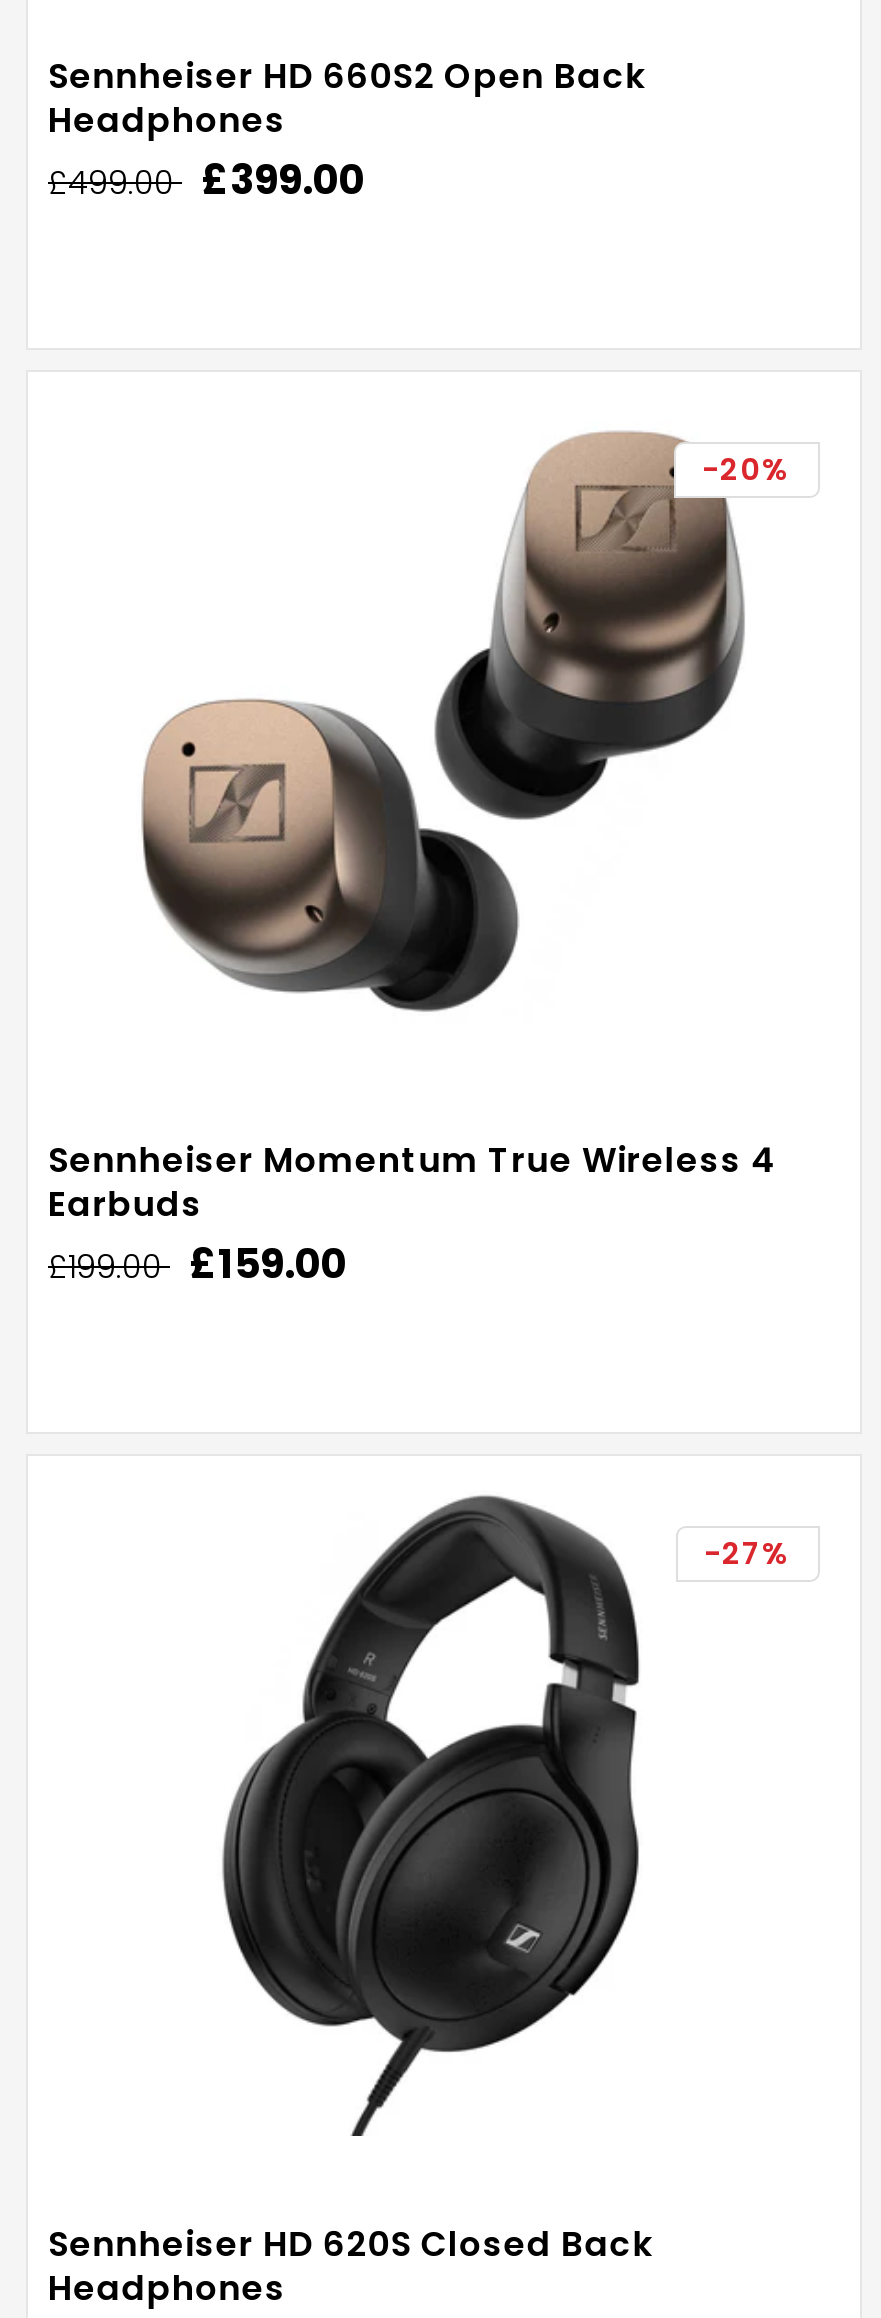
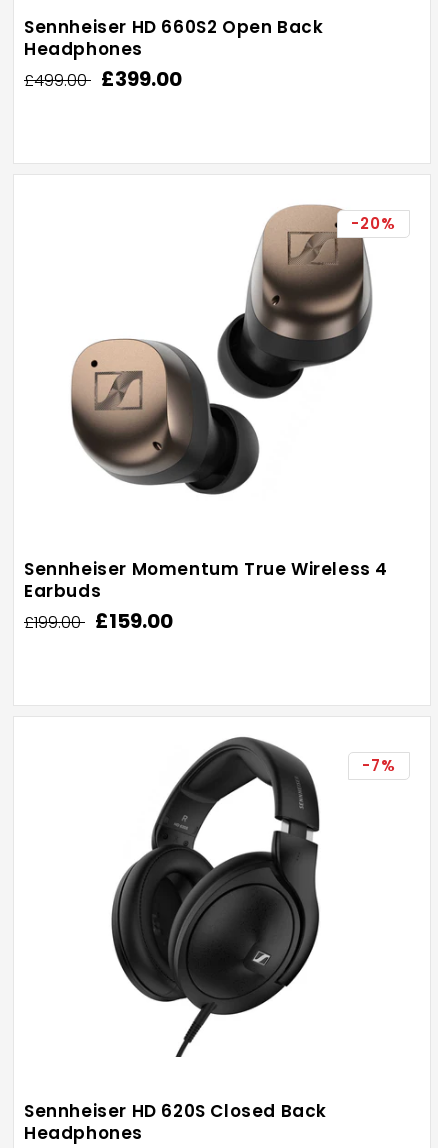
[704,1531,792,1573] -27% -> [362,754,396,775] -7%

